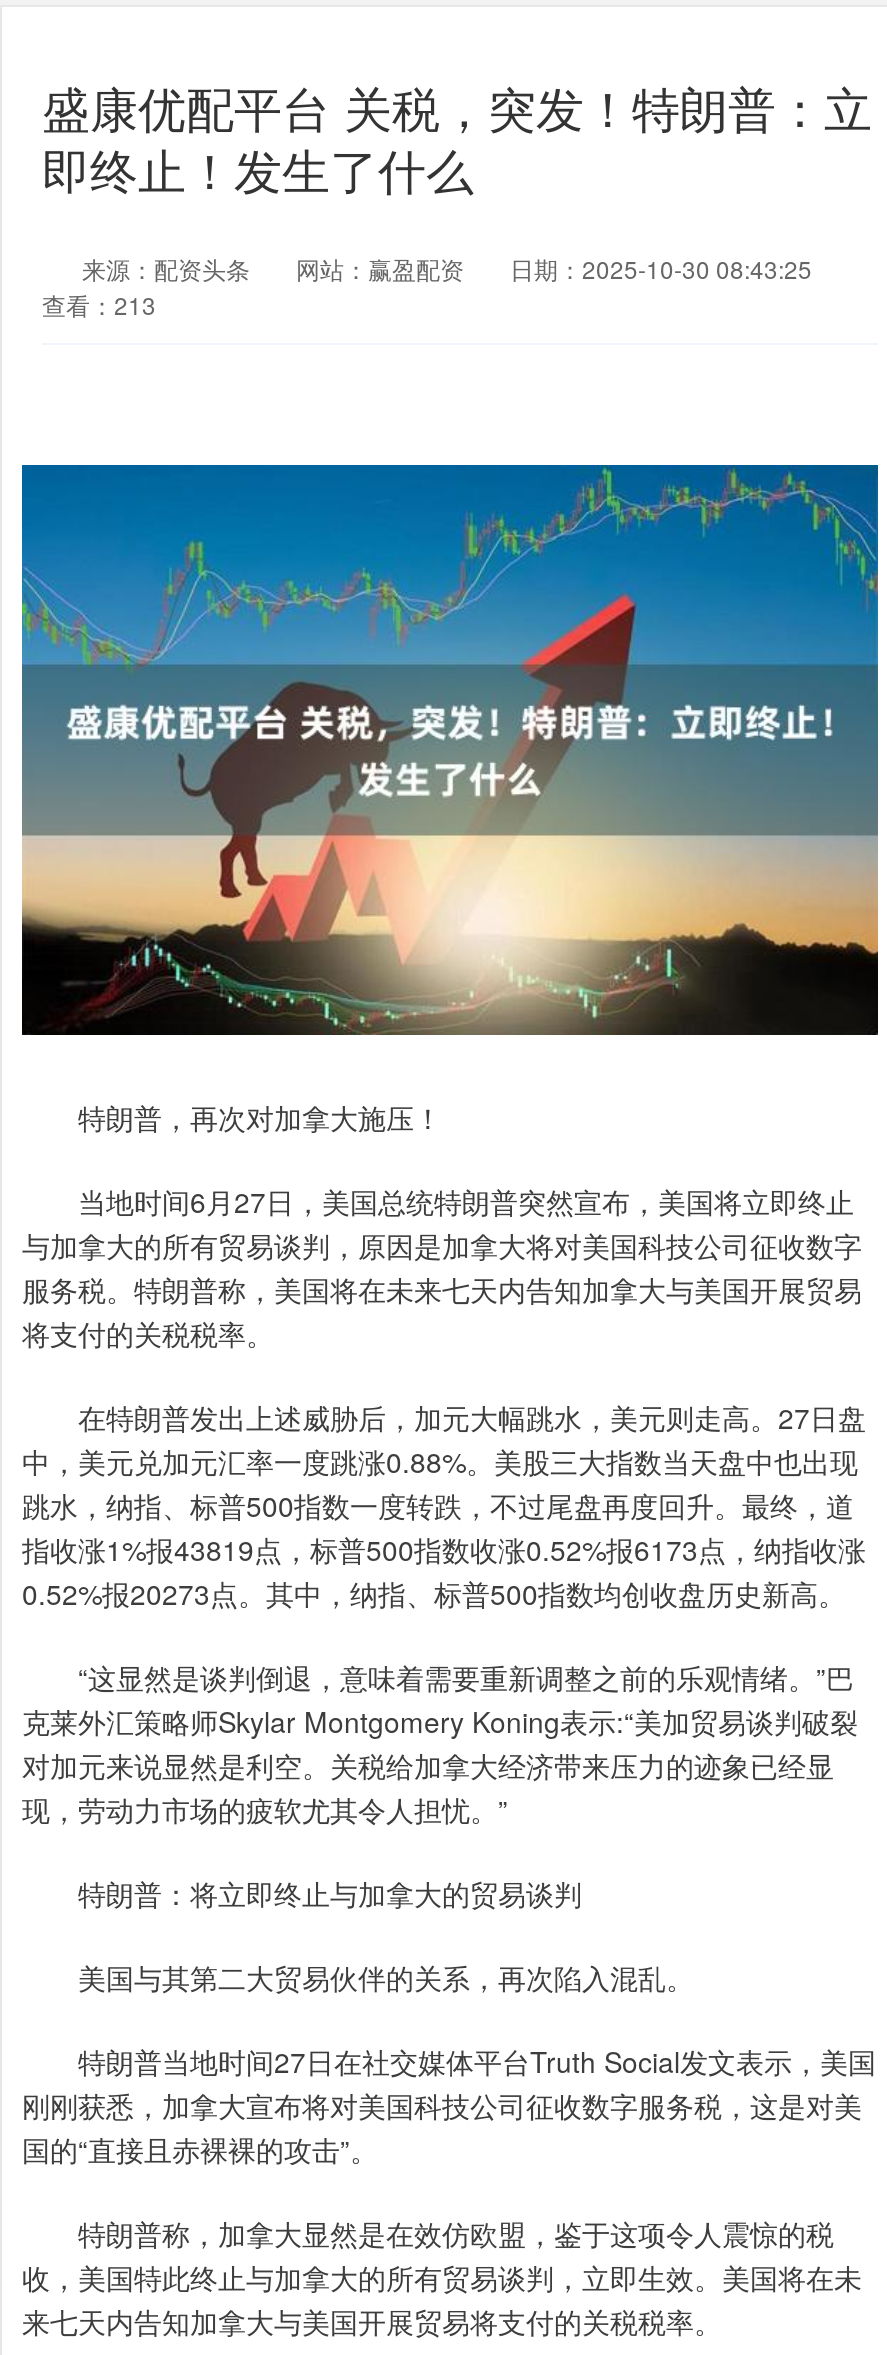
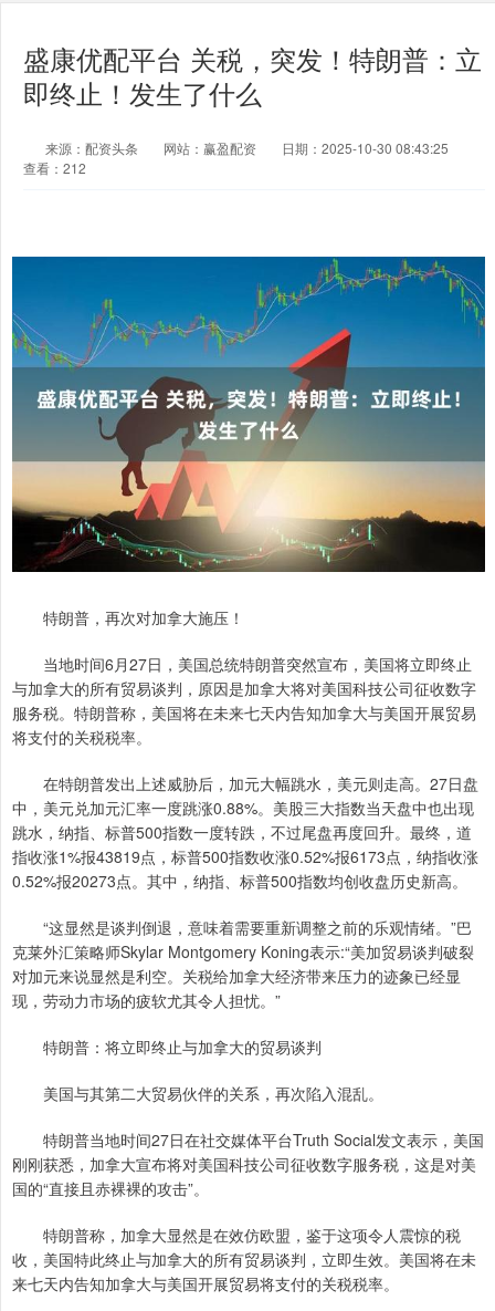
[42,287,156,321] 查看：213 -> [23,158,86,177] 查看：212

